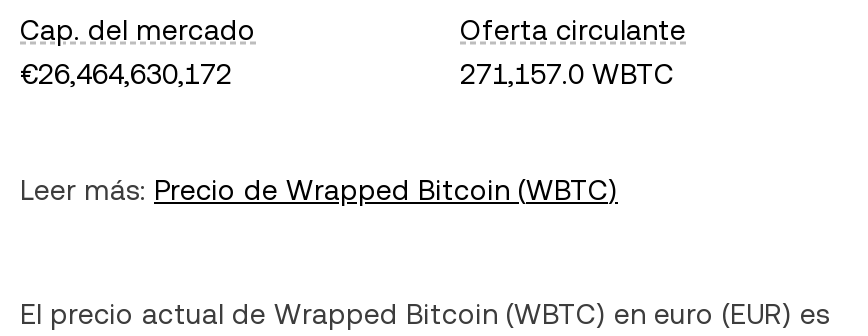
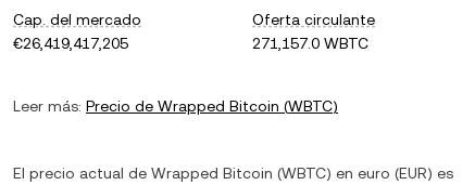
[20,58,232,90] €26,464,630,172 -> [13,35,128,52] €26,419,417,205

